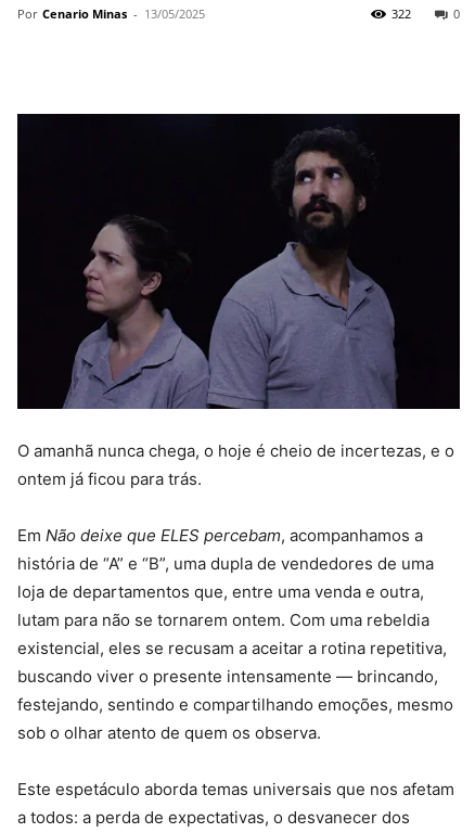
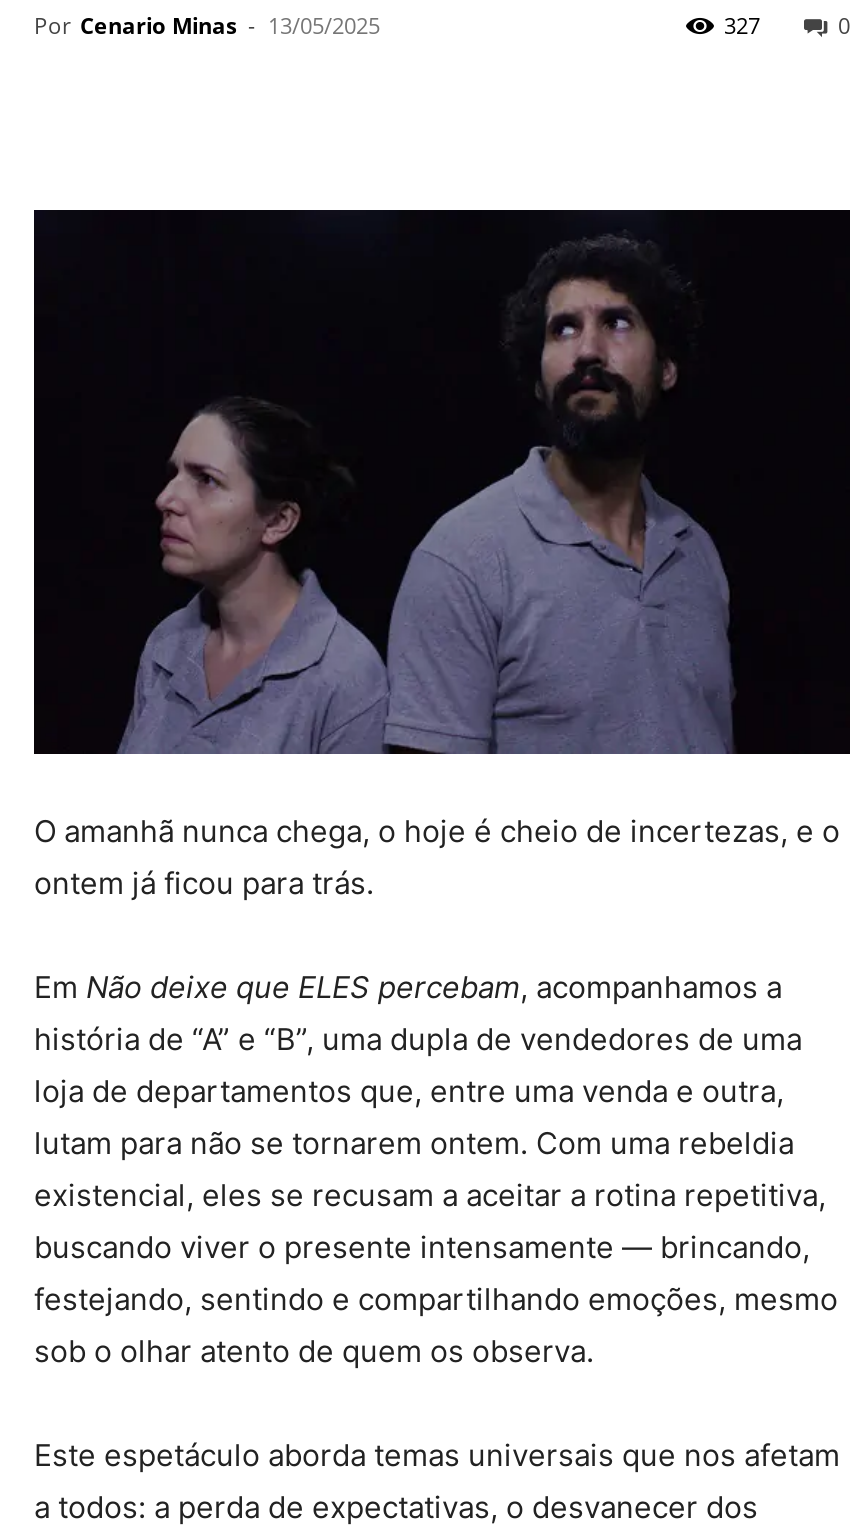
[391,6,411,22] 322 -> [724,11,760,41] 327

